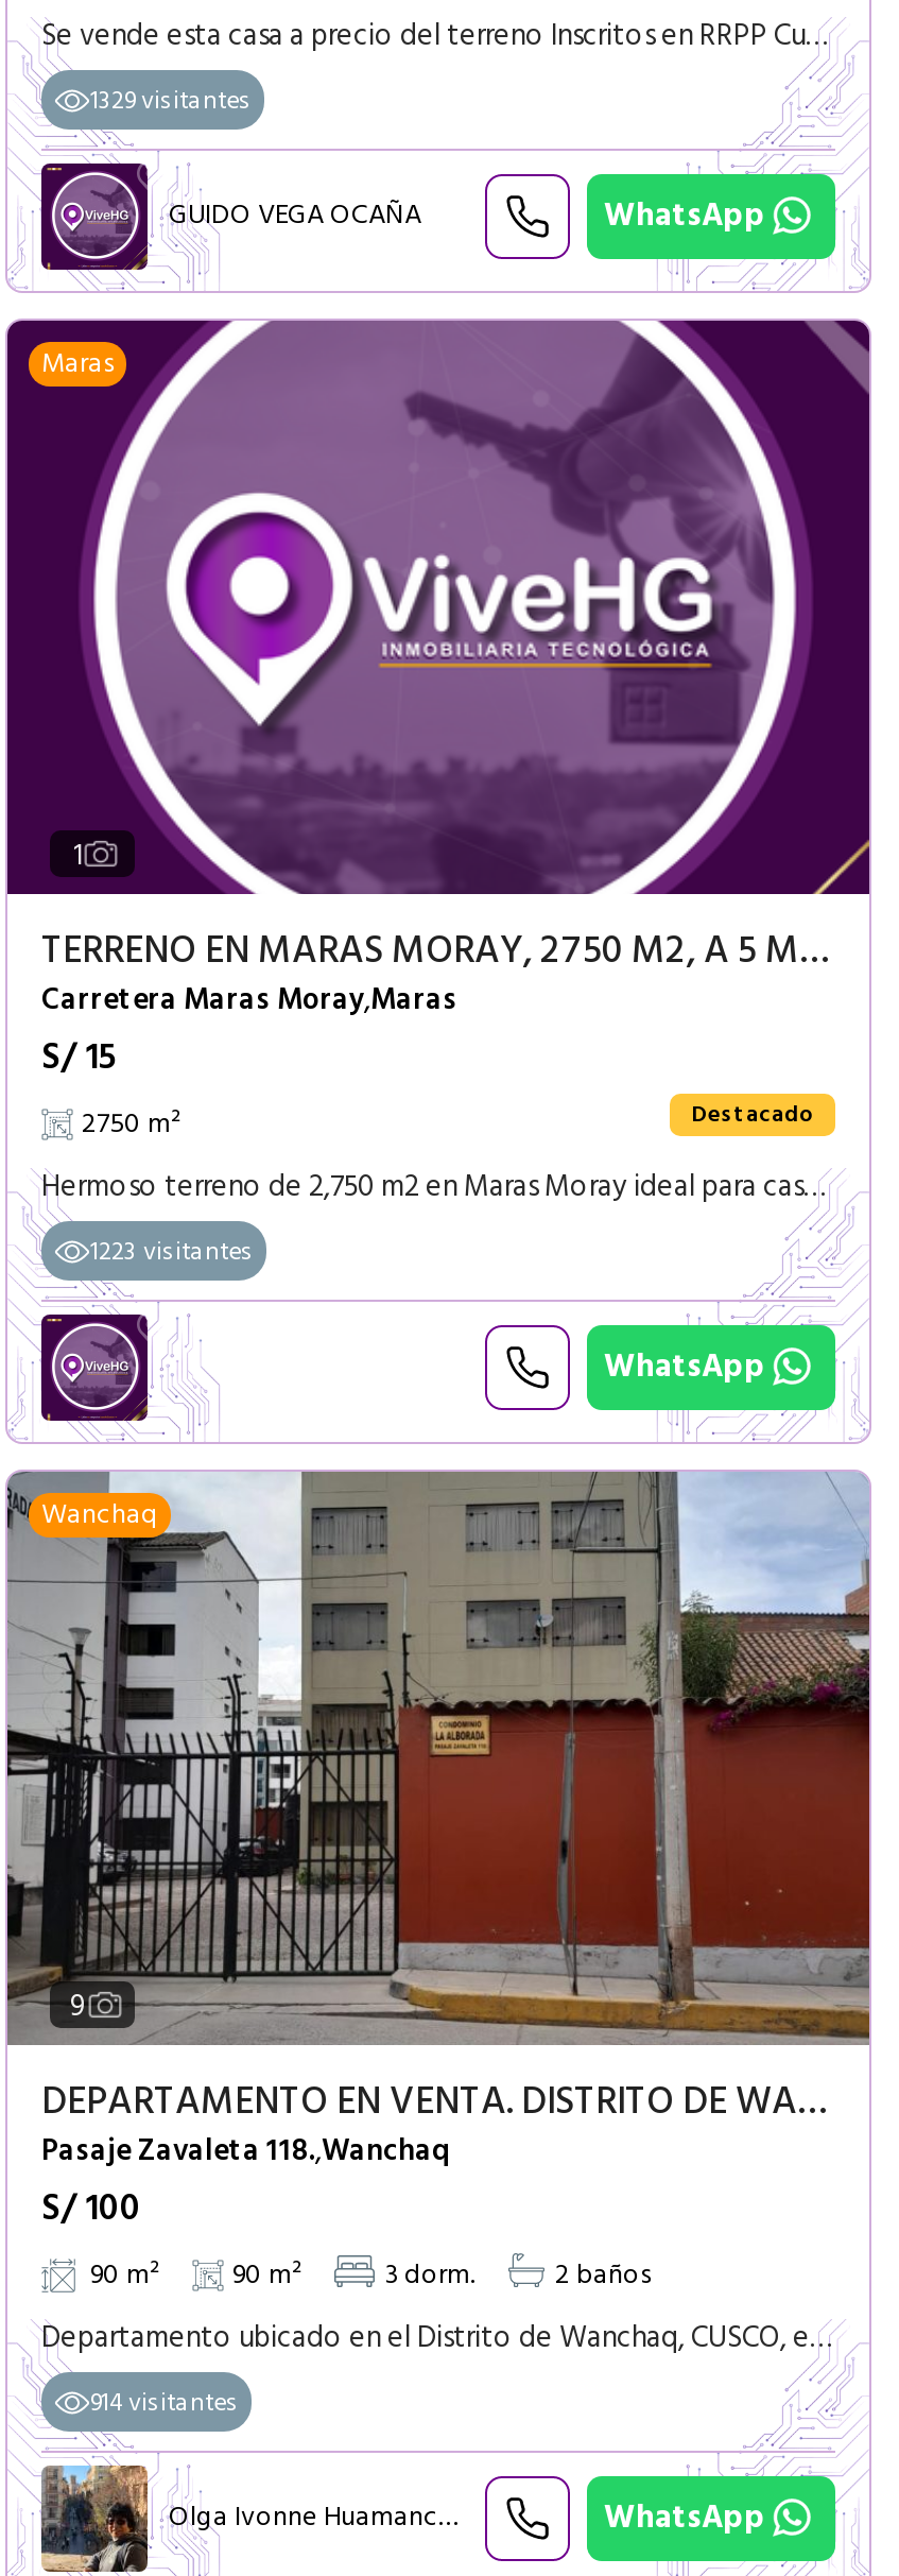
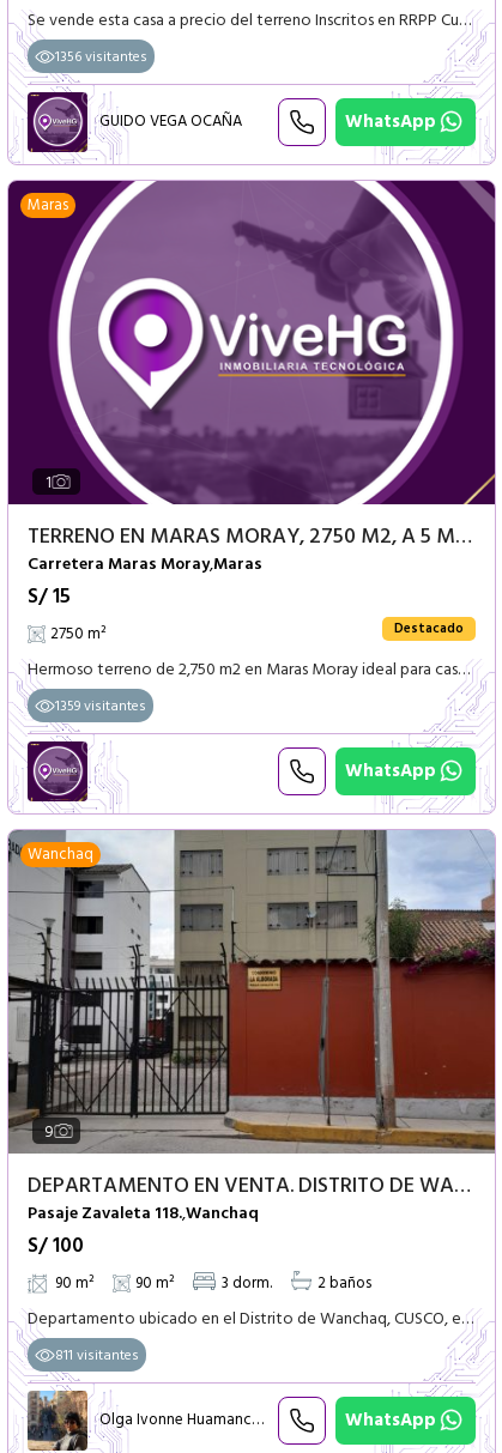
[90,81,252,123] 1329 visitantes -> [55,46,147,69] 1356 visitantes
[90,1232,254,1274] 1223 visitantes -> [55,695,146,719] 1359 visitantes
[90,2383,239,2425] 914 visitantes -> [55,1344,139,1368] 811 visitantes

